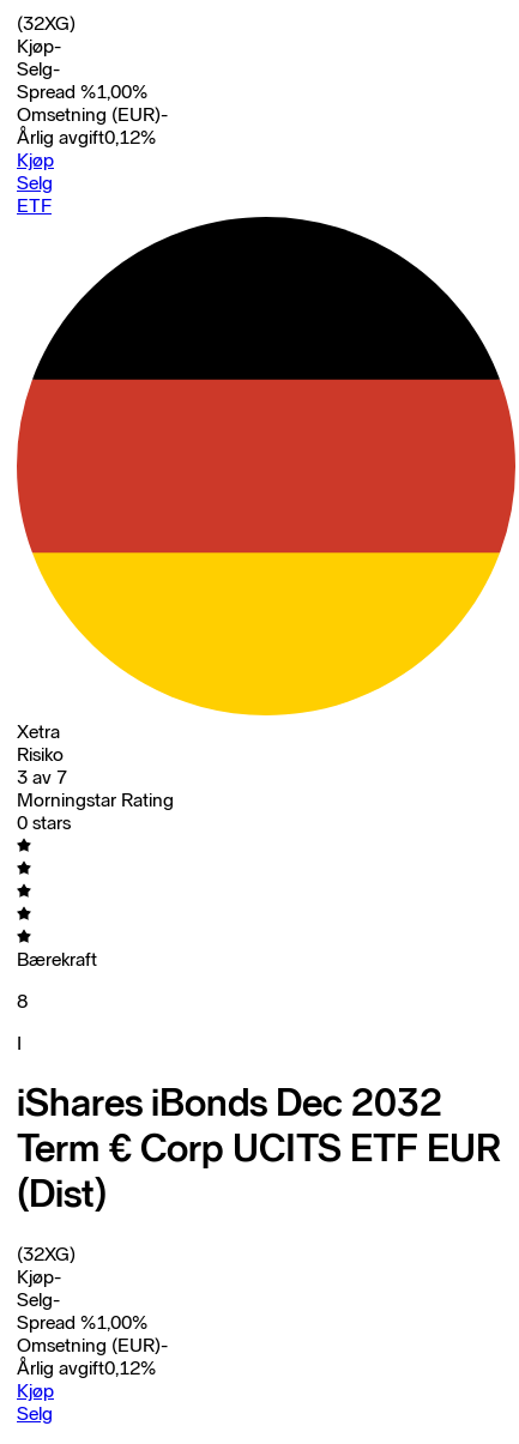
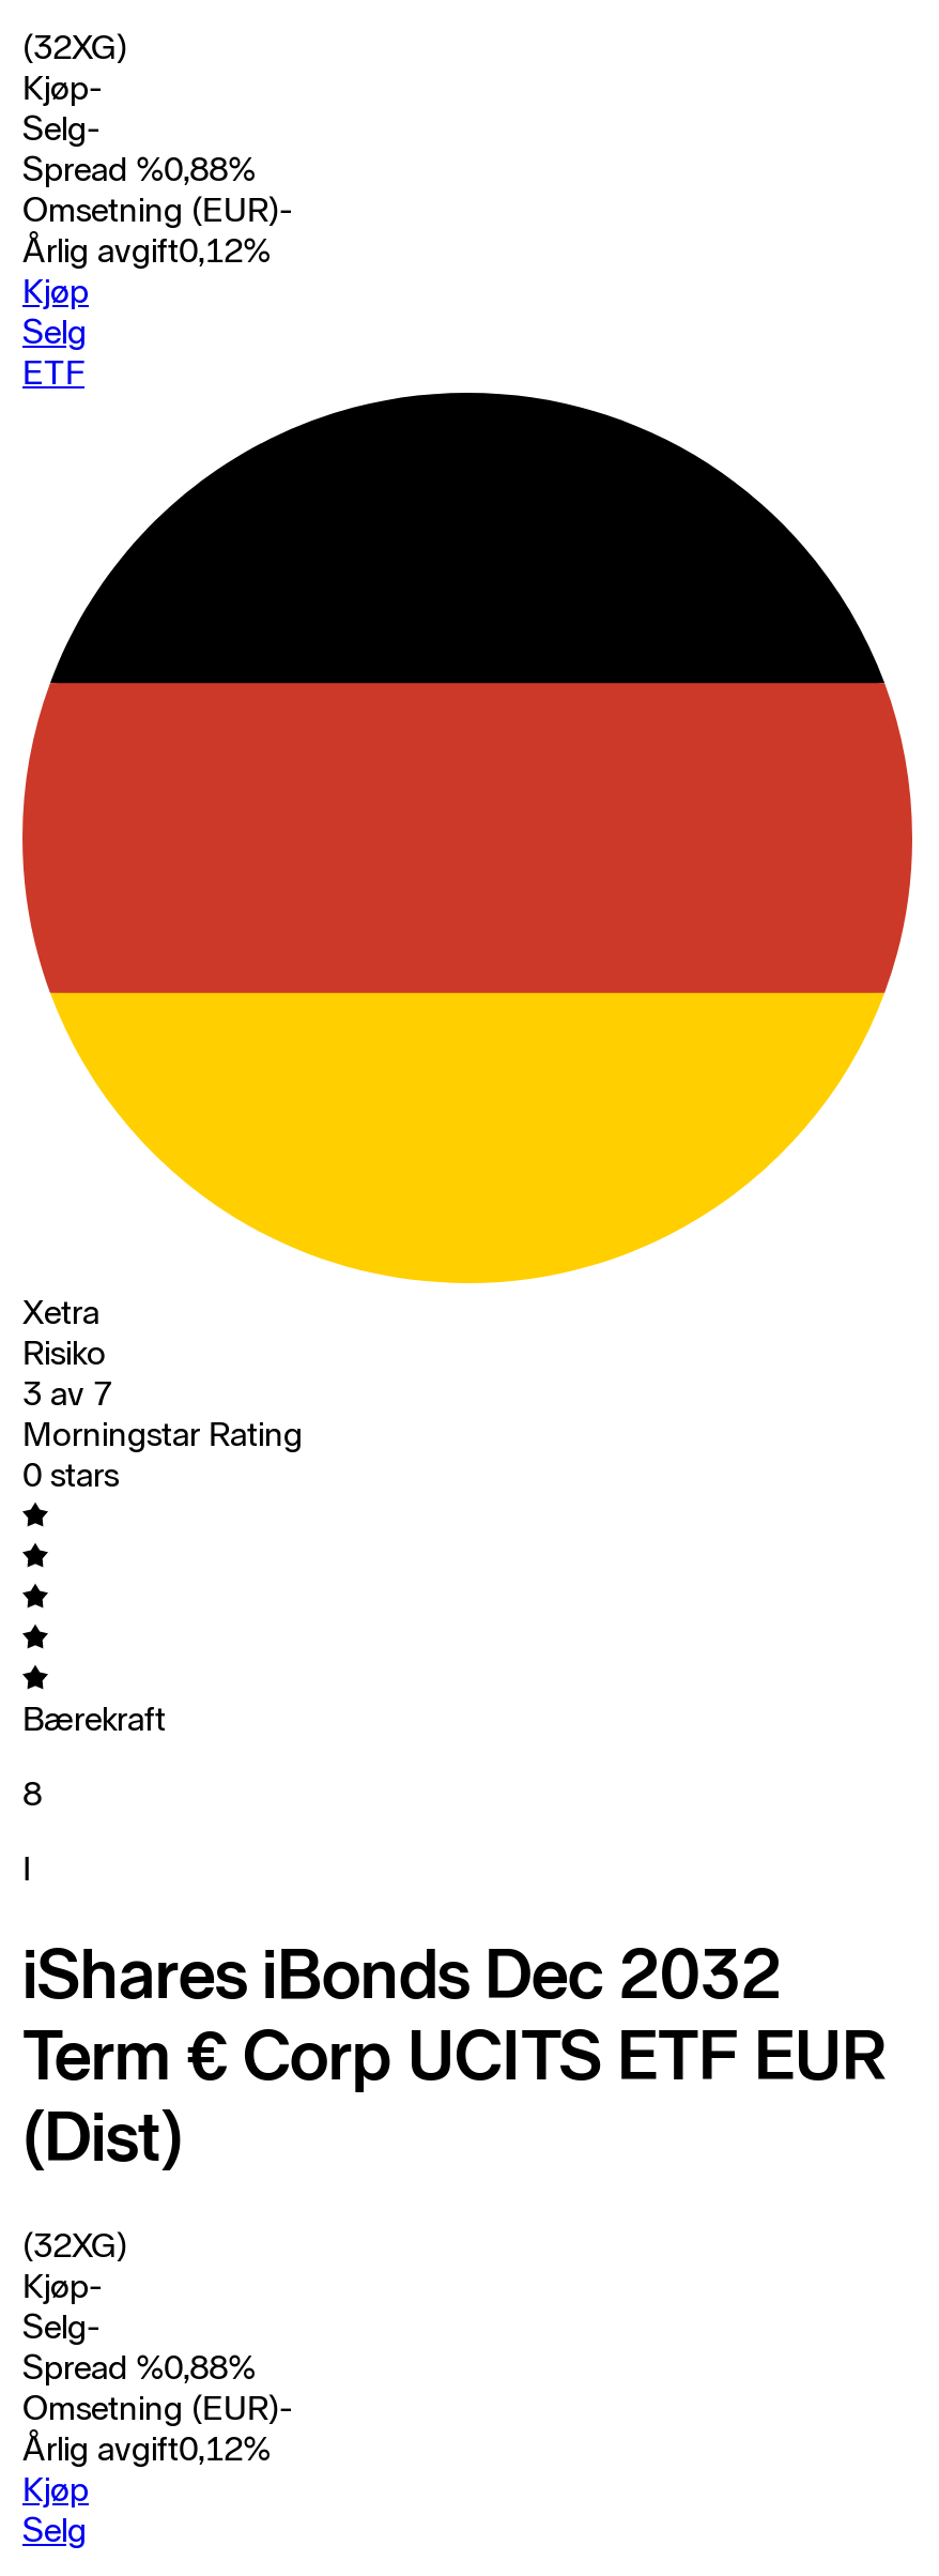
[17,80,147,103] Spread %1,00% -> [22,149,256,189] Spread %0,88%
[17,1311,147,1334] Spread %1,00% -> [22,2347,256,2387] Spread %0,88%

